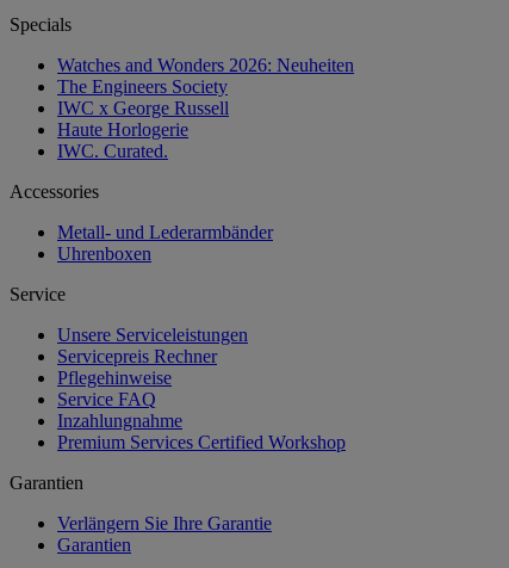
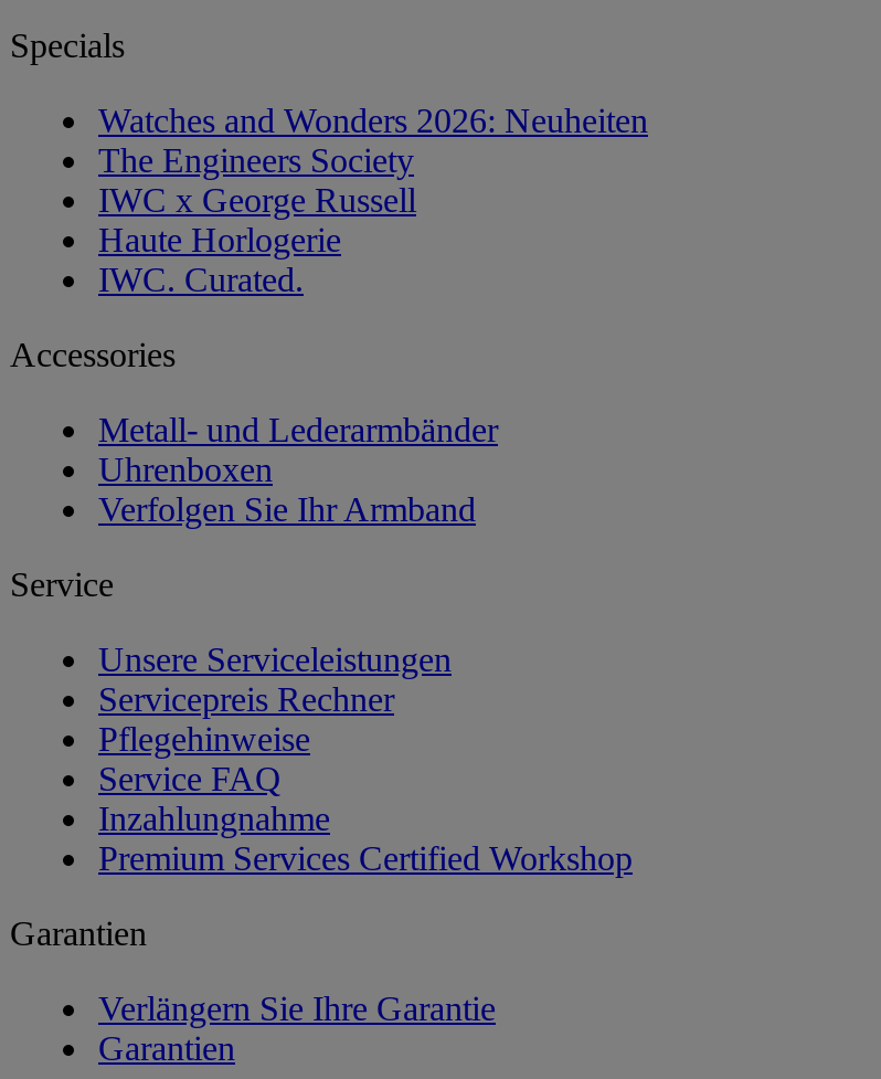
none -> [98,491,476,529] Verfolgen Sie Ihr Armband

